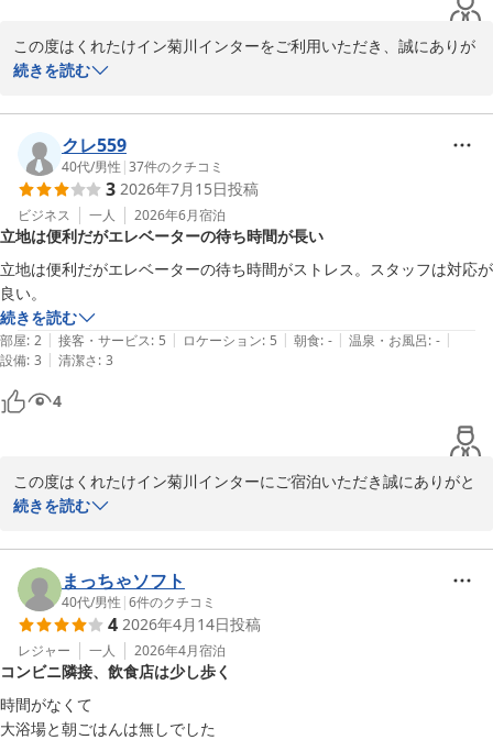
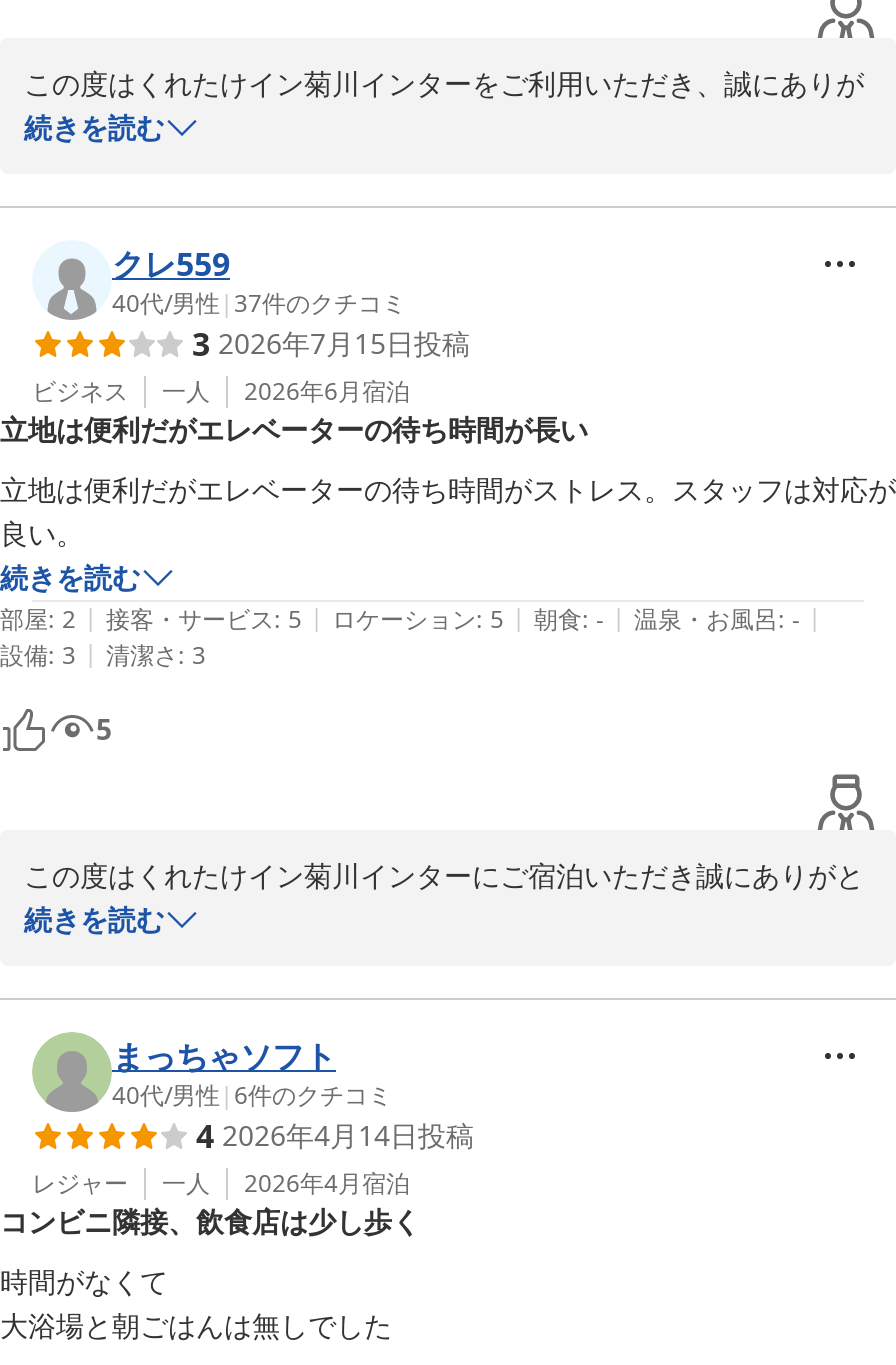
[53,390,62,411] 4 -> [96,710,112,748] 5

